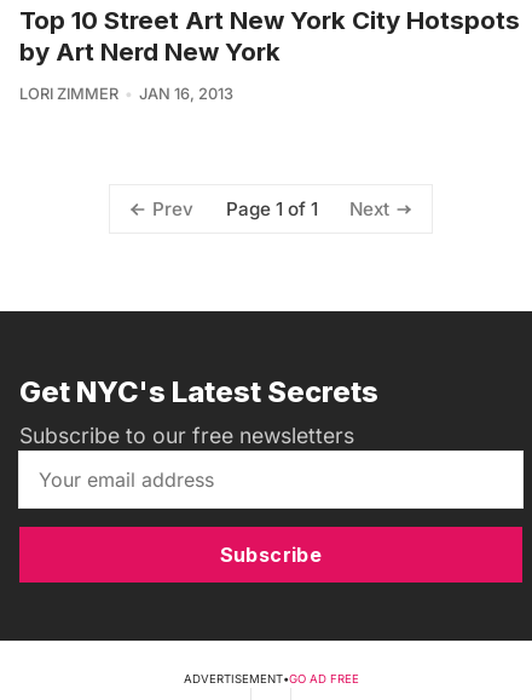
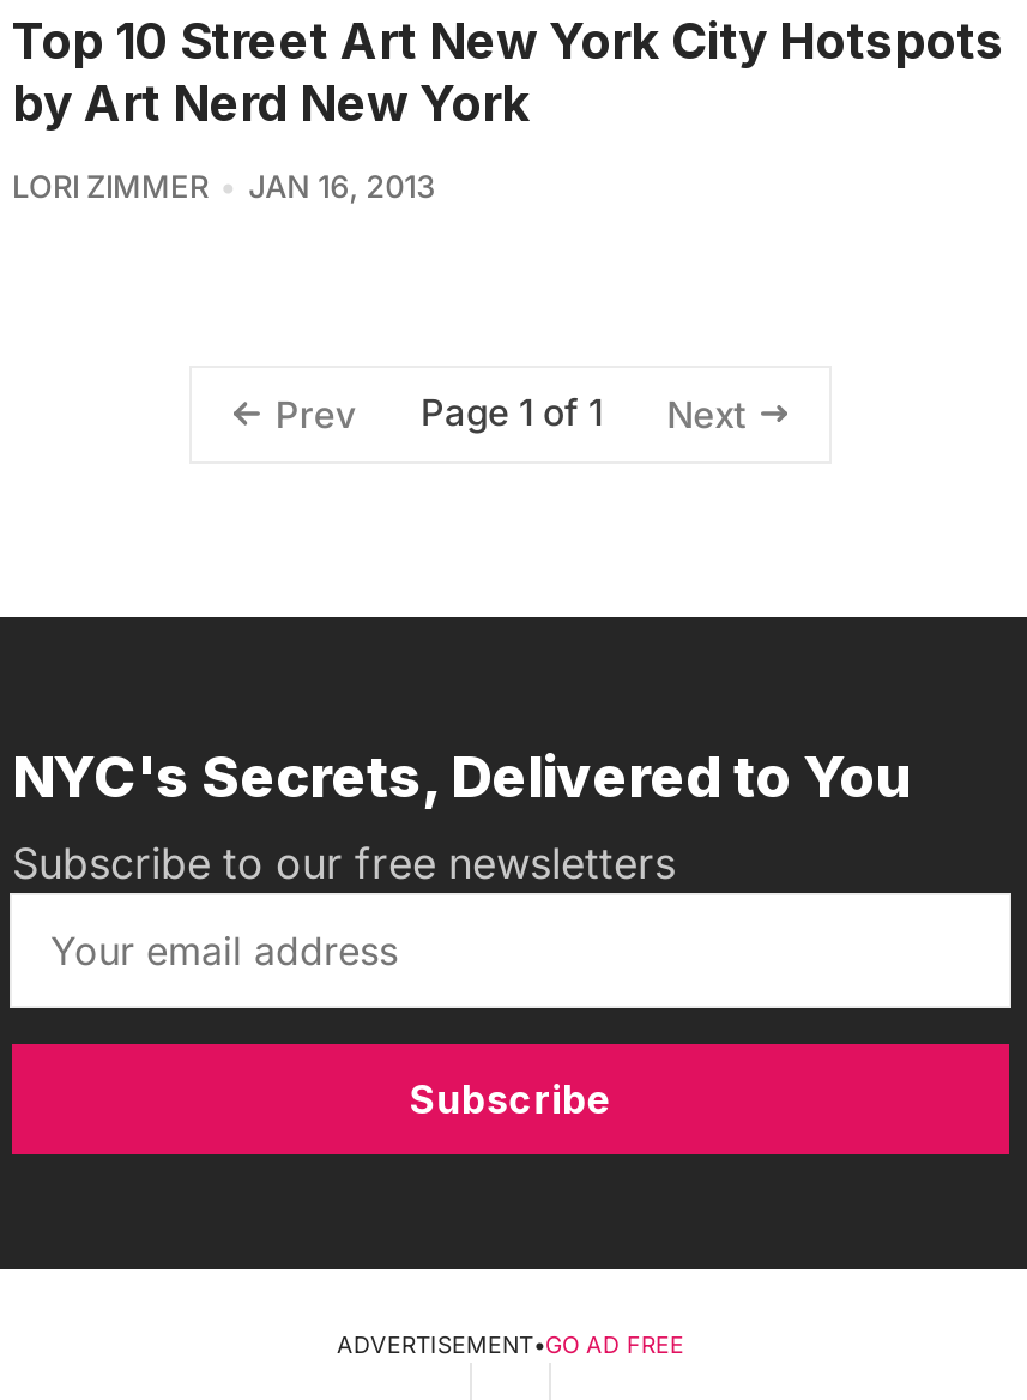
[19,375,378,410] Get NYC's Latest Secrets -> [12,743,908,812] NYC's Secrets, Delivered to You

